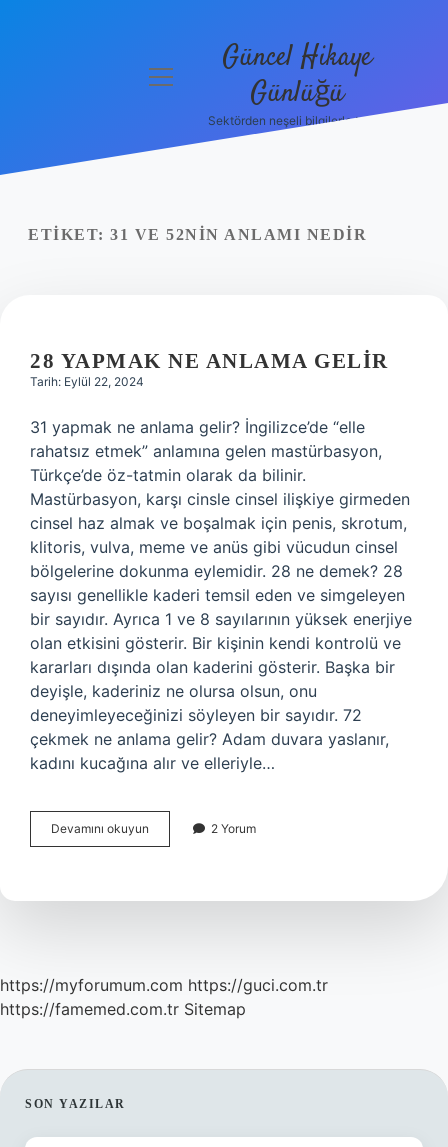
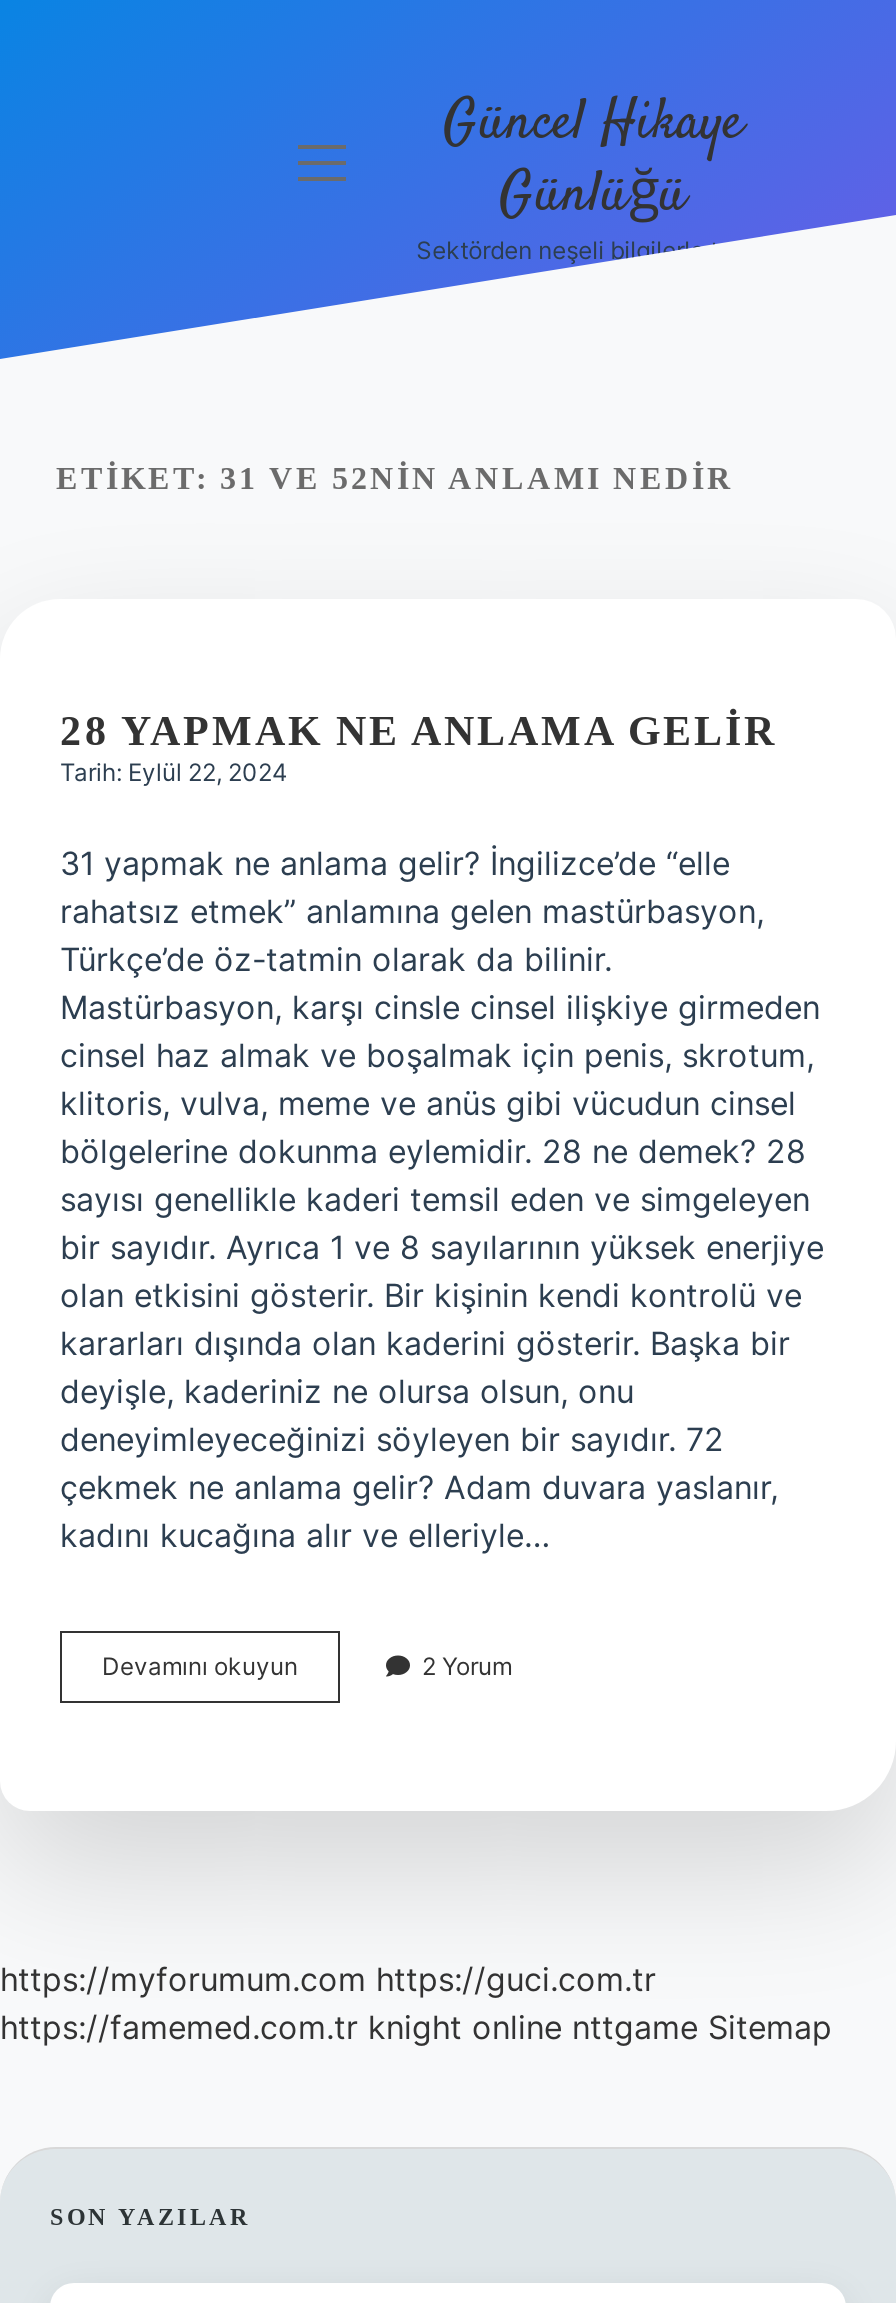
[0,999,246,1019] https://famemed.com.tr Sitemap -> [0,2007,832,2047] https://famemed.com.tr knight online nttgame Sitemap

